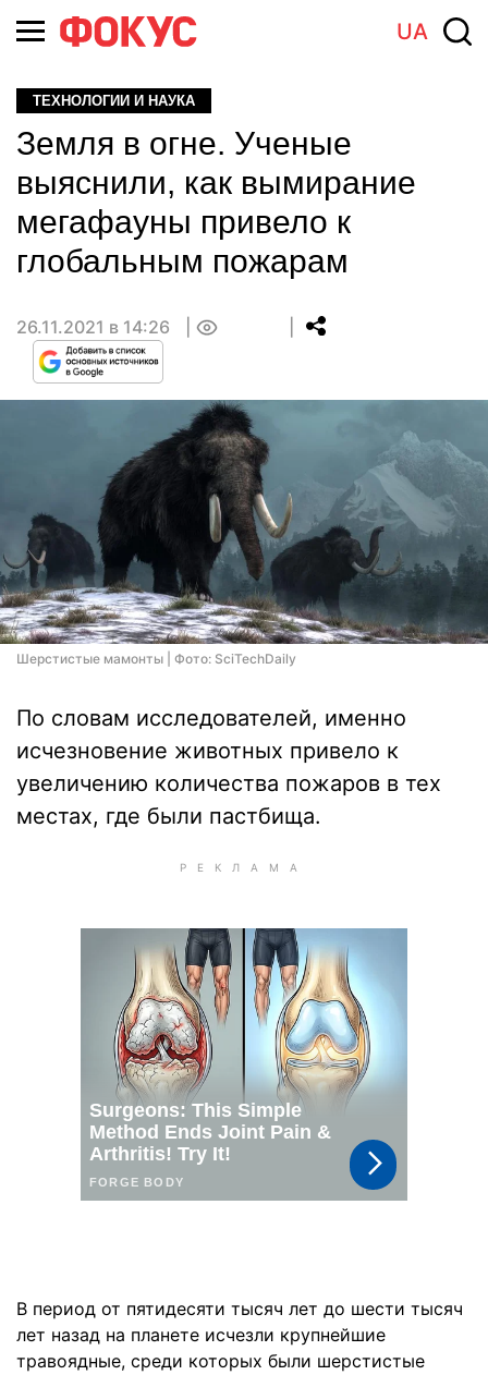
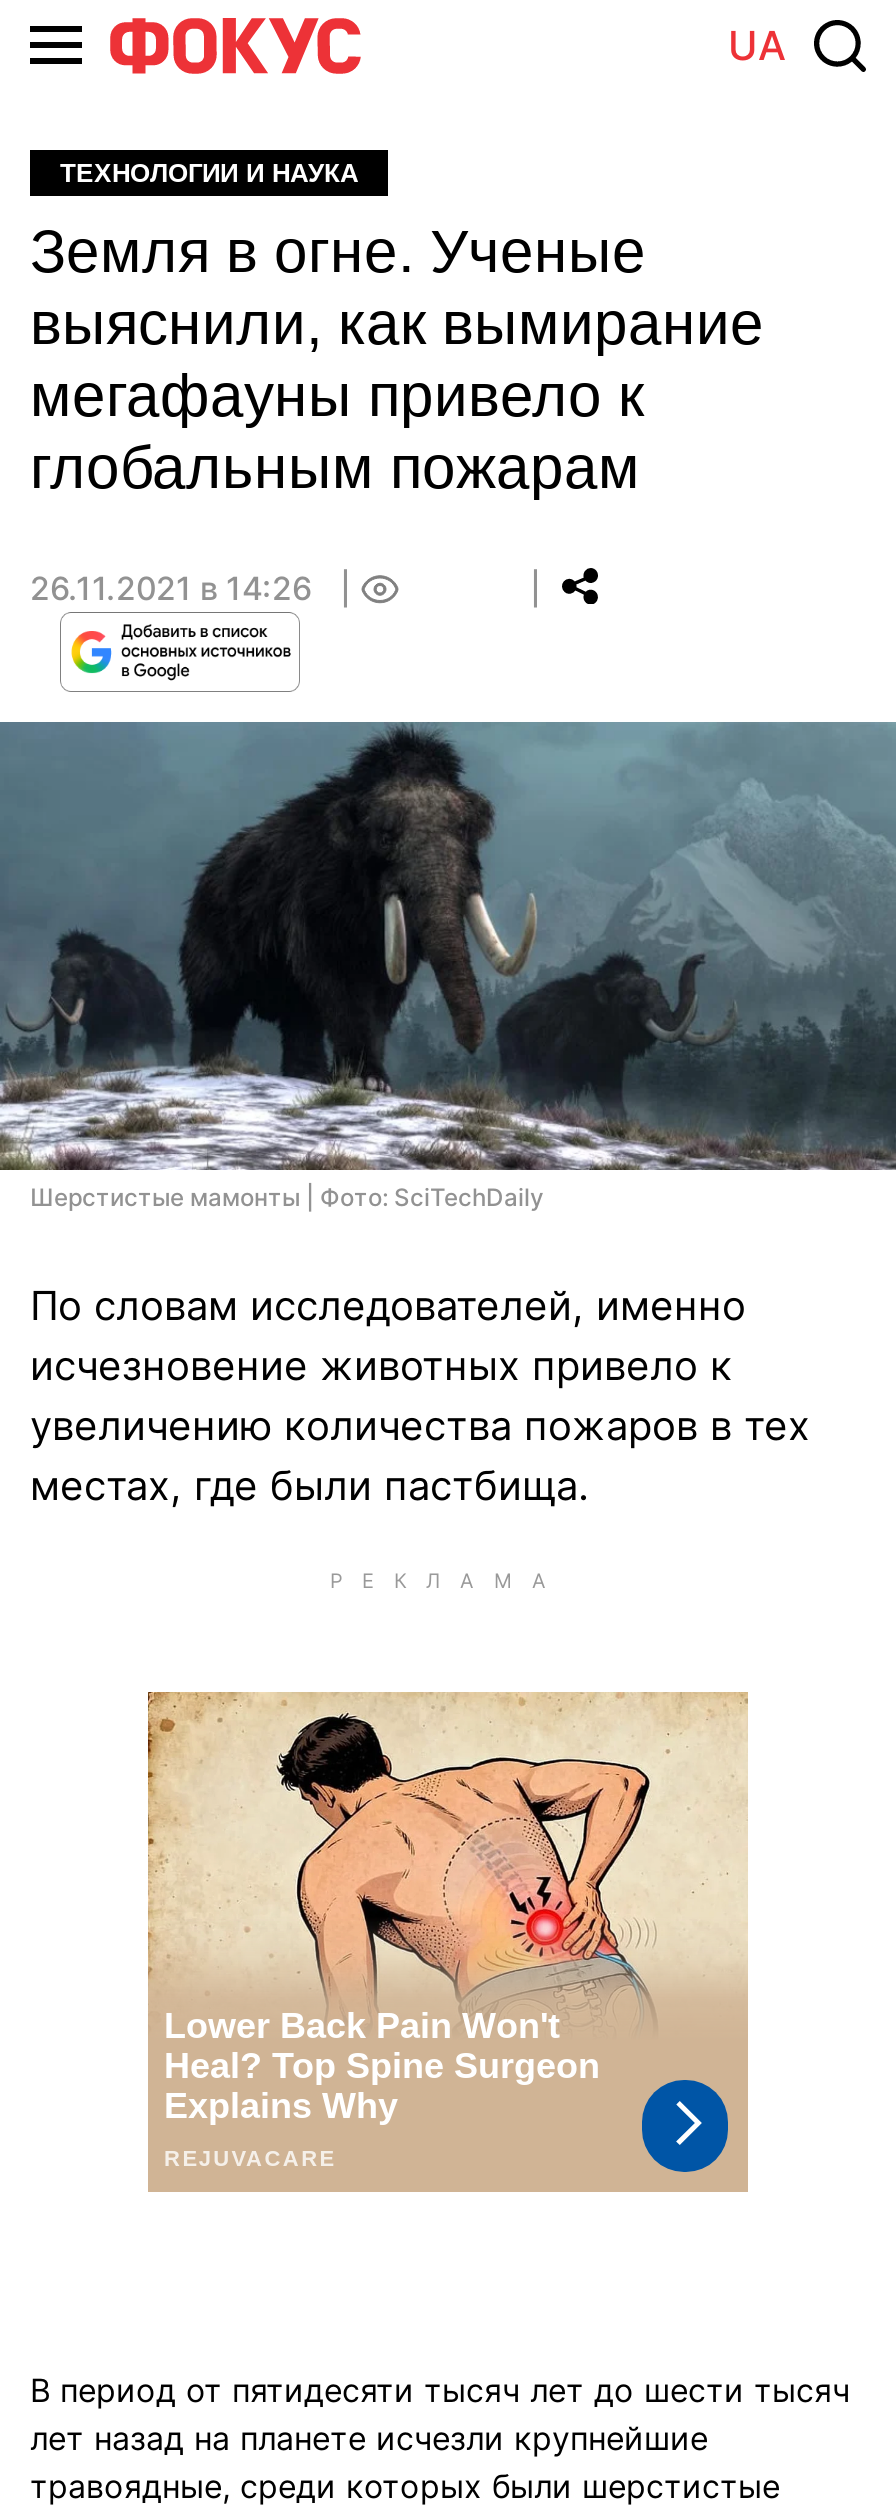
[80,927,408,1201] [image] -> [146,1692,748,2192] [image]

